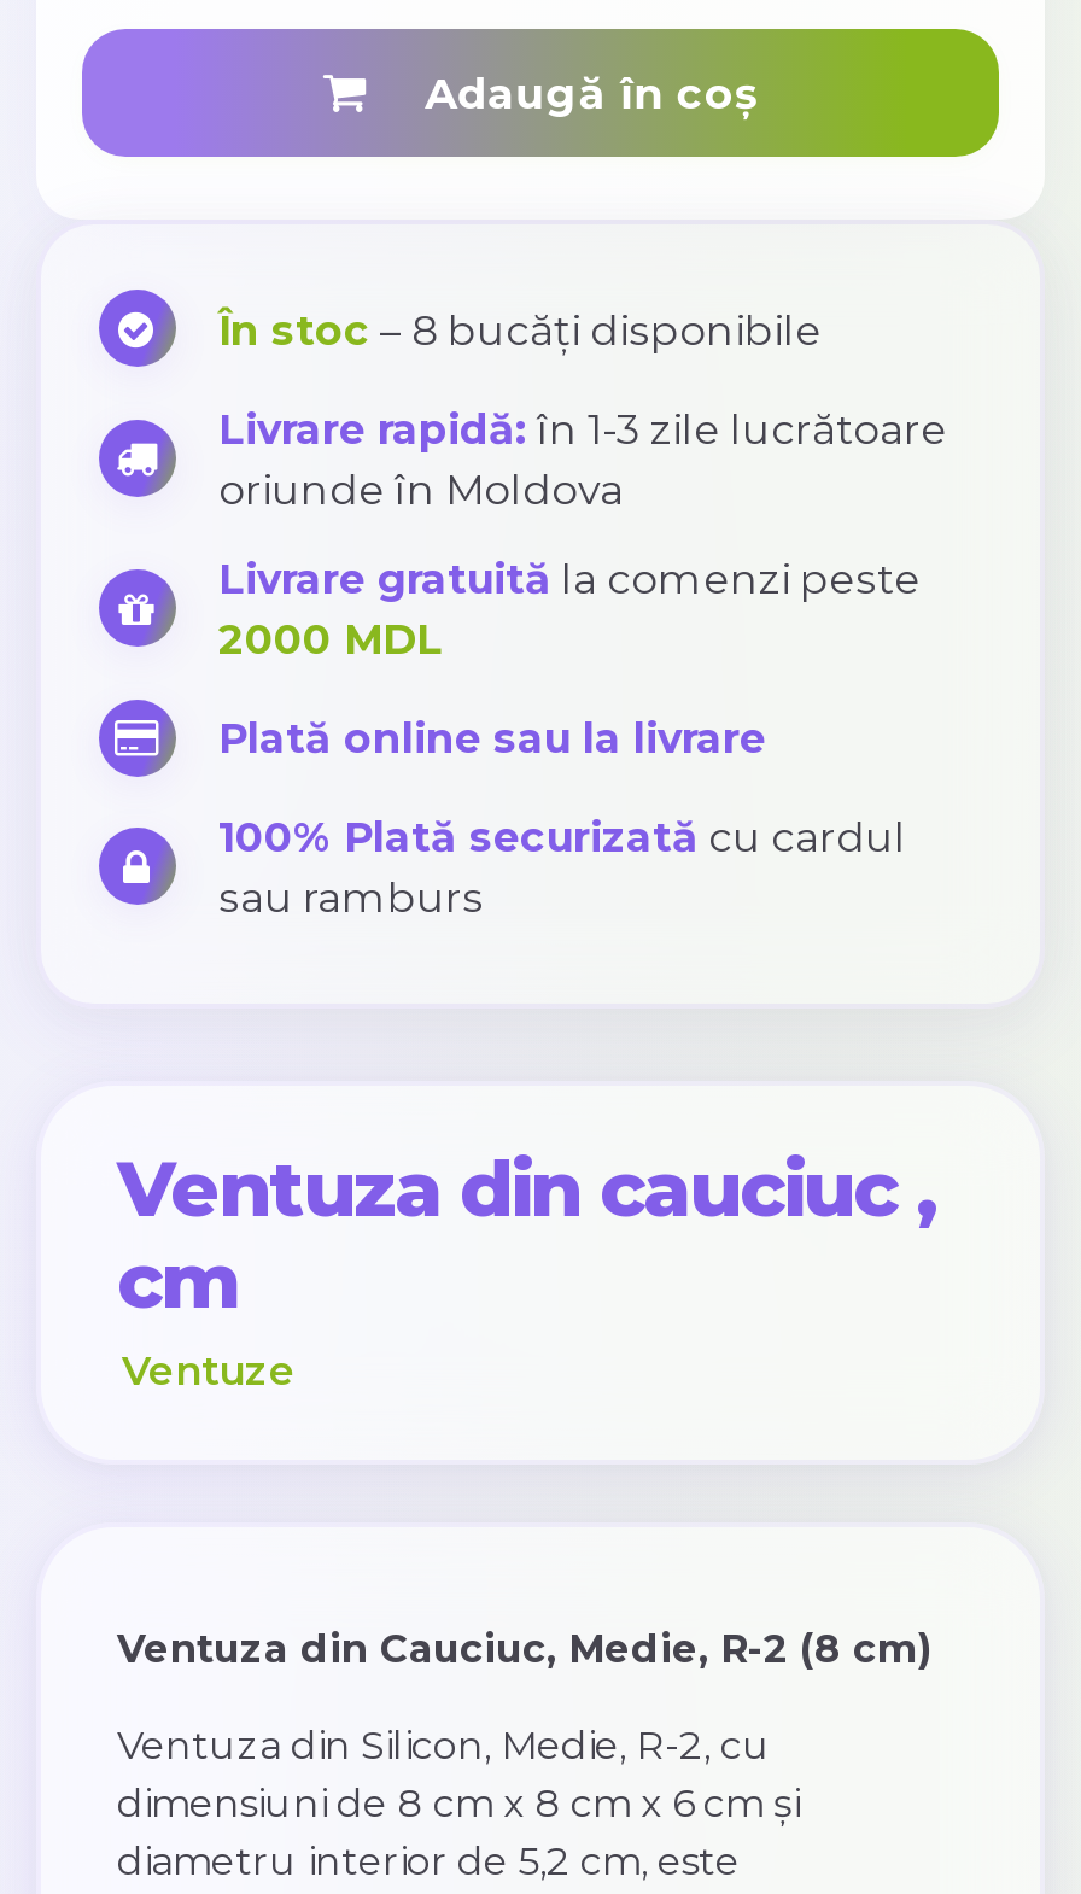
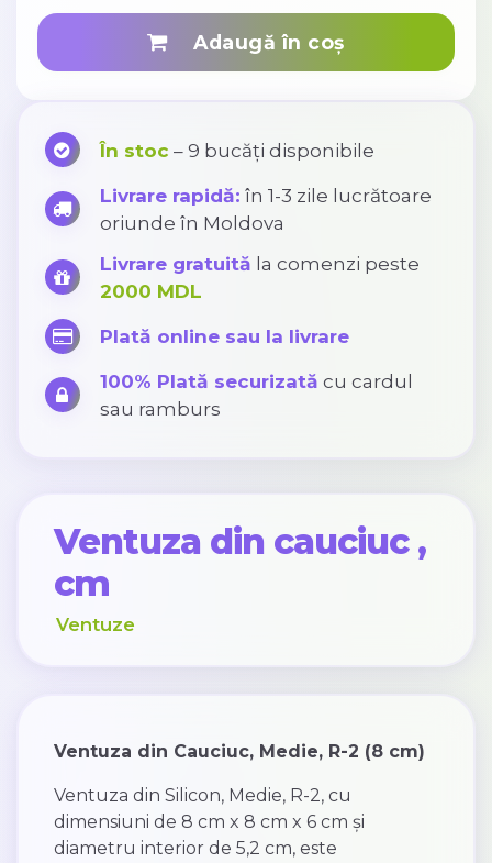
[218,304,822,354] În stoc – 8 bucăți disponibile -> [99,138,374,161] În stoc – 9 bucăți disponibile

